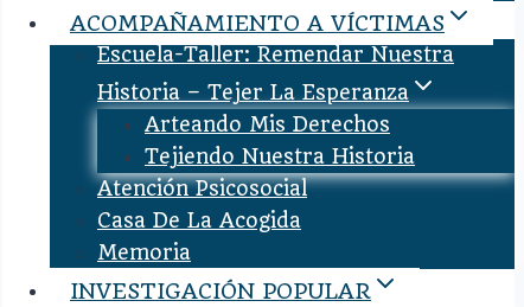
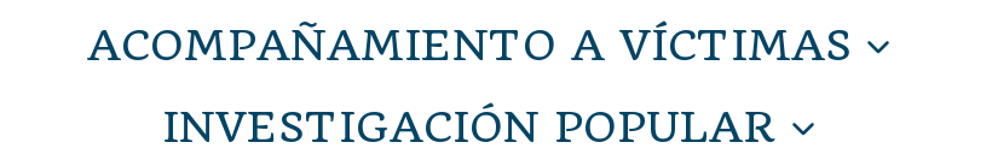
[49,44,128,229] [image] -> none
[97,38,516,270] [image] | Escuela-Taller: Remendar Nuestra | Historia – Tejer La Esperanza | Arteando Mis Derechos | Tejiendo Nuestra Historia | Atención Psicosocial | Casa De La Acogida | Memoria -> none

